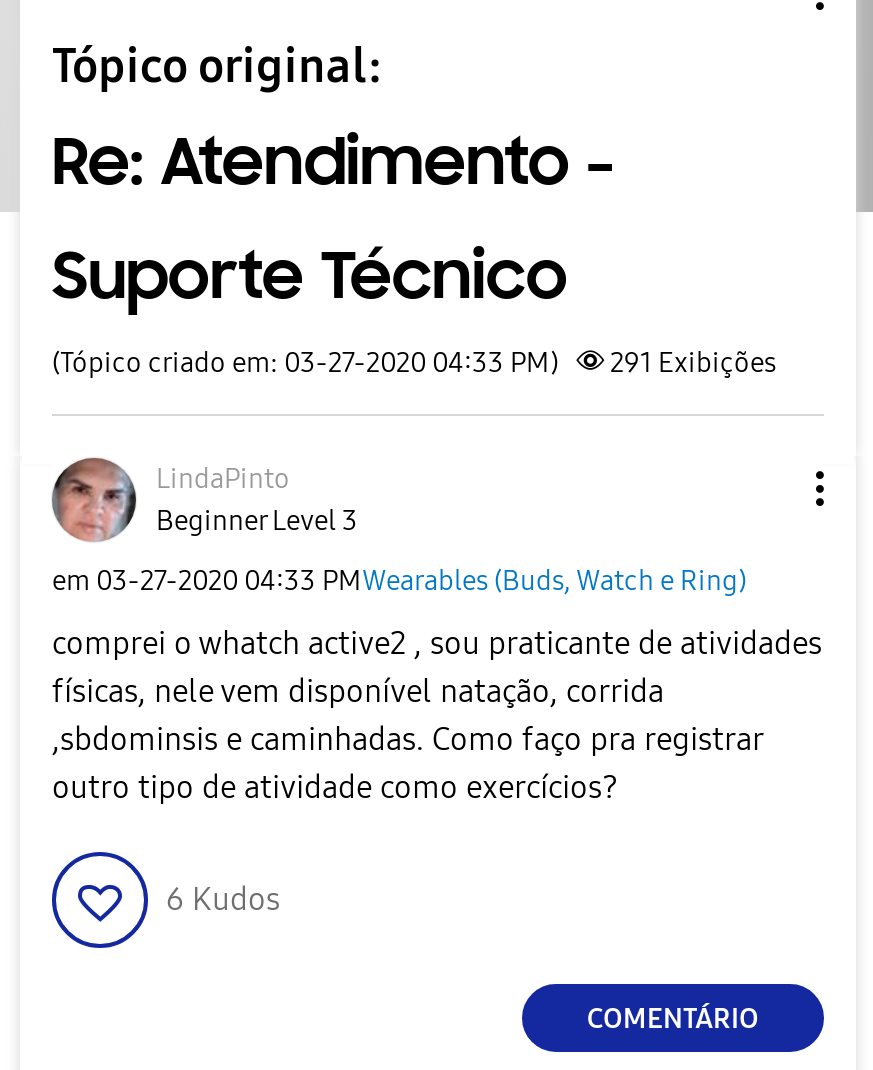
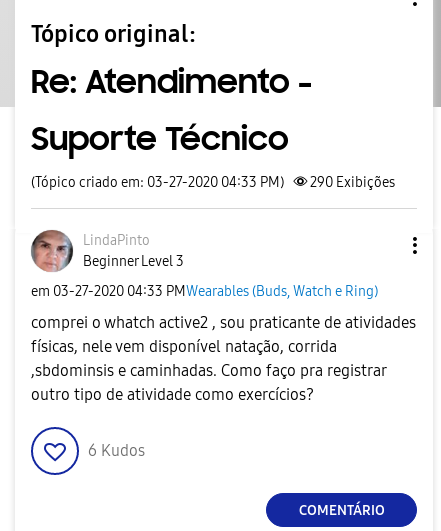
[52,346,776,380] (Tópico criado em: 03-27-2020 04:33 PM) 291 Exibições -> [31,174,395,191] (Tópico criado em: 03-27-2020 04:33 PM) 290 Exibições

